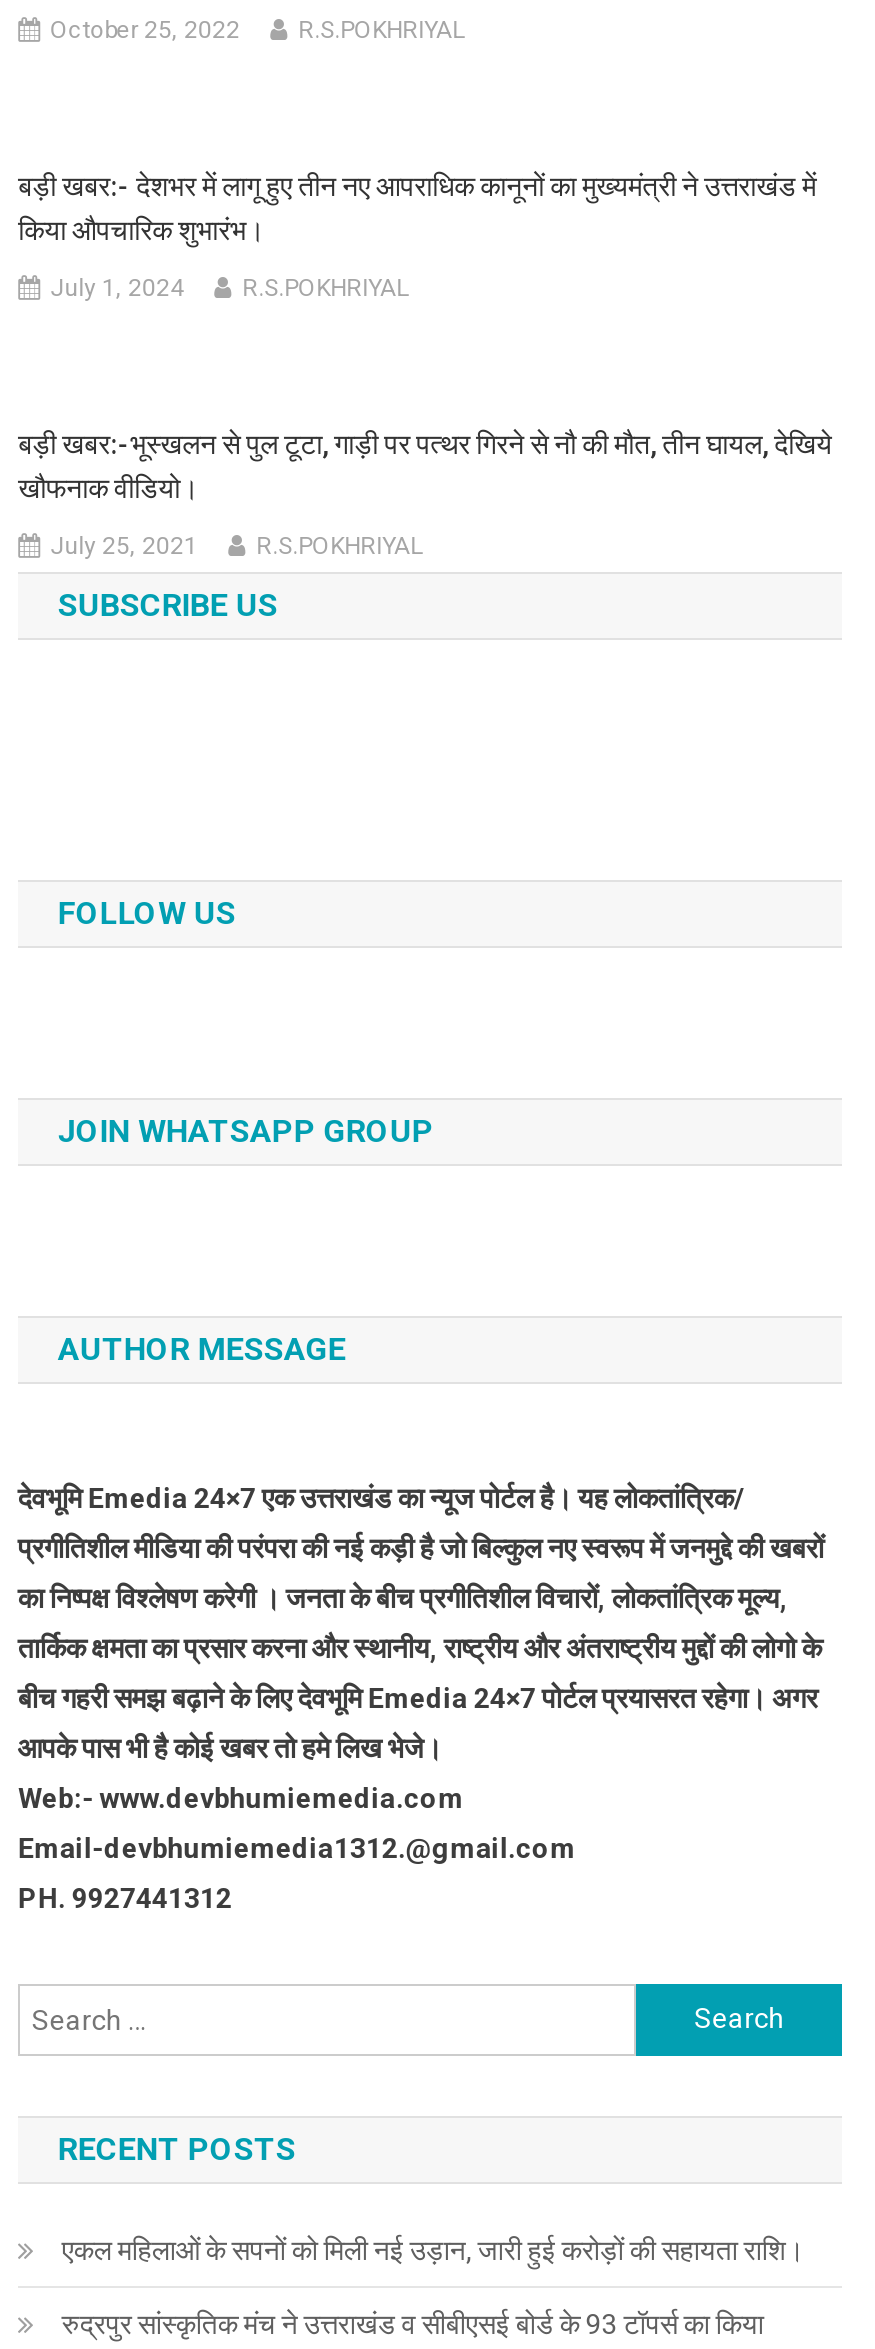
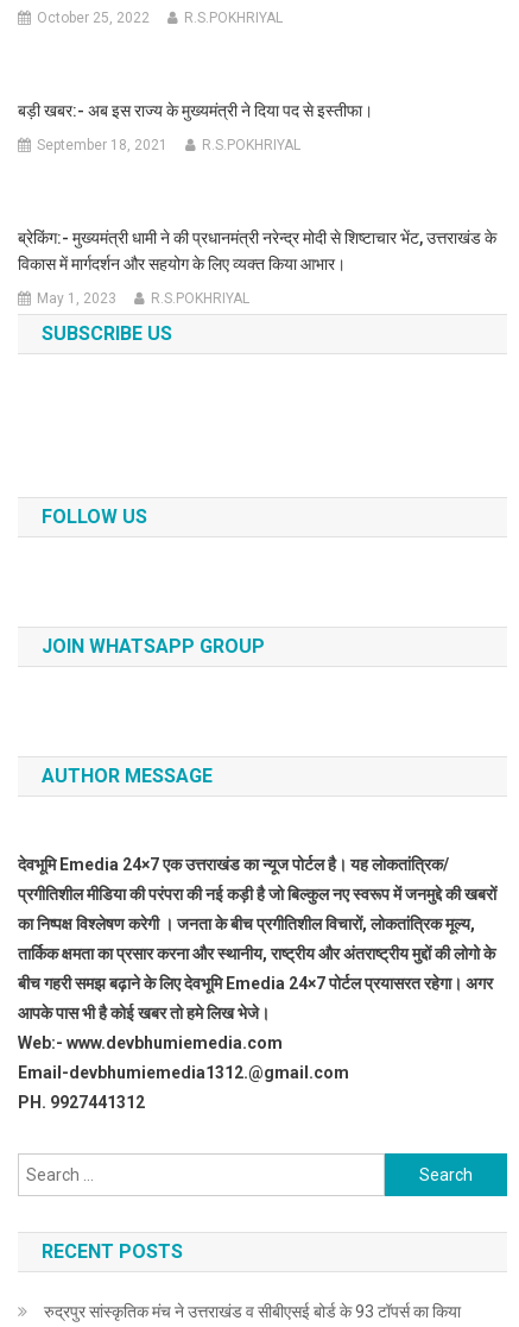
[18,170,816,246] बड़ी खबर:- देशभर में लागू हुए तीन नए आपराधिक कानूनों का मुख्यमंत्री ने उत्तराखंड में | किया औपचारिक शुभारंभ। -> [18,101,373,120] बड़ी खबर:- अब इस राज्य के मुख्यमंत्री ने दिया पद से इस्तीफा।
[50,274,184,302] July 1, 2024 -> [37,137,168,154] September 18, 2021
[18,428,832,504] बड़ी खबर:-भूस्खलन से पुल टूटा, गाड़ी पर पत्थर गिरने से नौ की मौत, तीन घायल, देखिये | खौफनाक वीडियो। -> [18,229,497,274] ब्रेकिंग:- मुख्यमंत्री धामी ने की प्रधानमंत्री नरेन्द्र मोदी से शिष्टाचार भेंट, उत्तराखंड के | विकास में मार्गदर्शन और सहयोग के लिए व्यक्त किया आभार।
[50,532,198,560] July 25, 2021 -> [37,290,117,307] May 1, 2023
[62,2234,804,2266] एकल महिलाओं के सपनों को मिली नई उड़ान, जारी हुई करोड़ों की सहायता राशि। -> none

